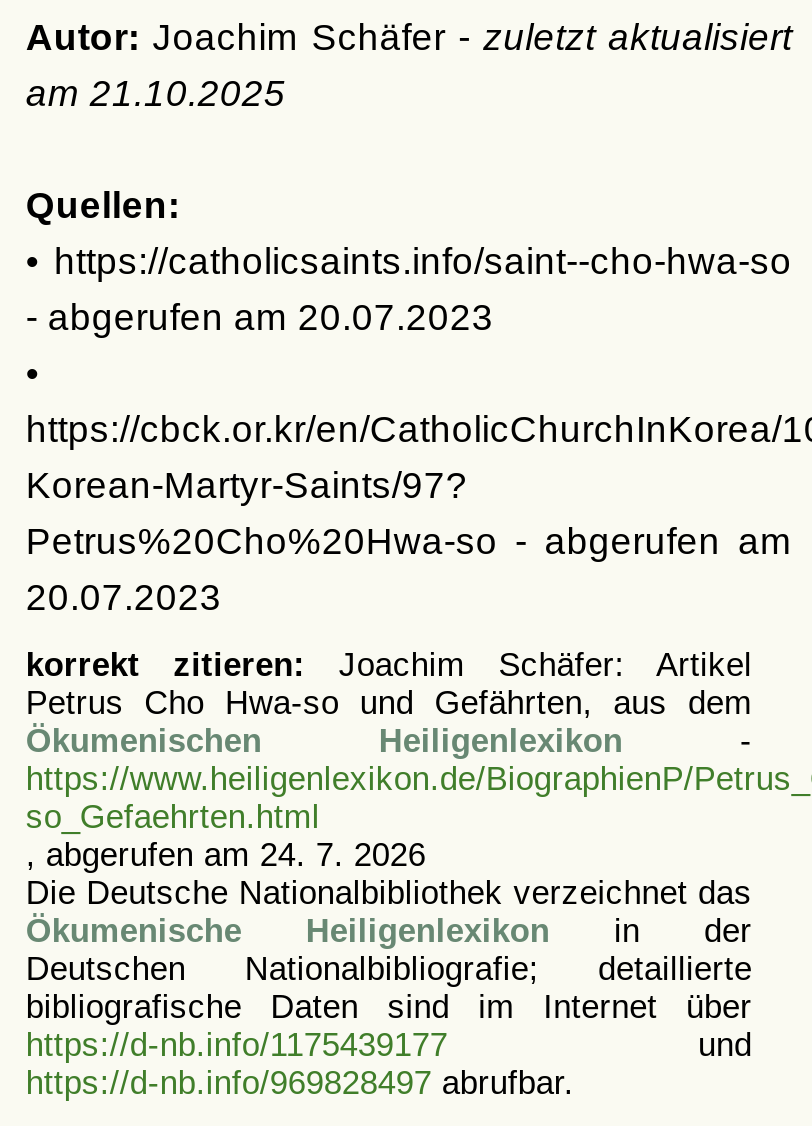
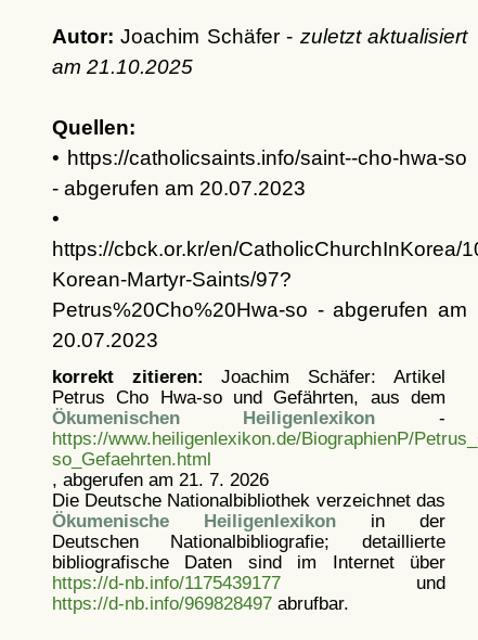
[26,836,426,872] , abgerufen am 24. 7. 2026 -> [52,470,269,489] , abgerufen am 21. 7. 2026

